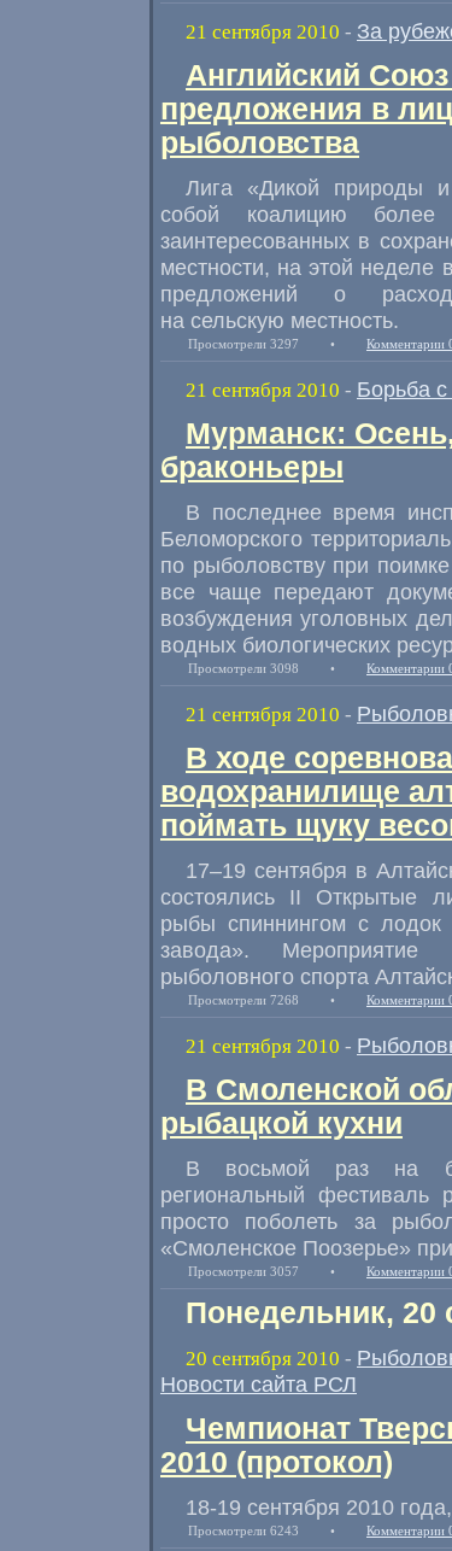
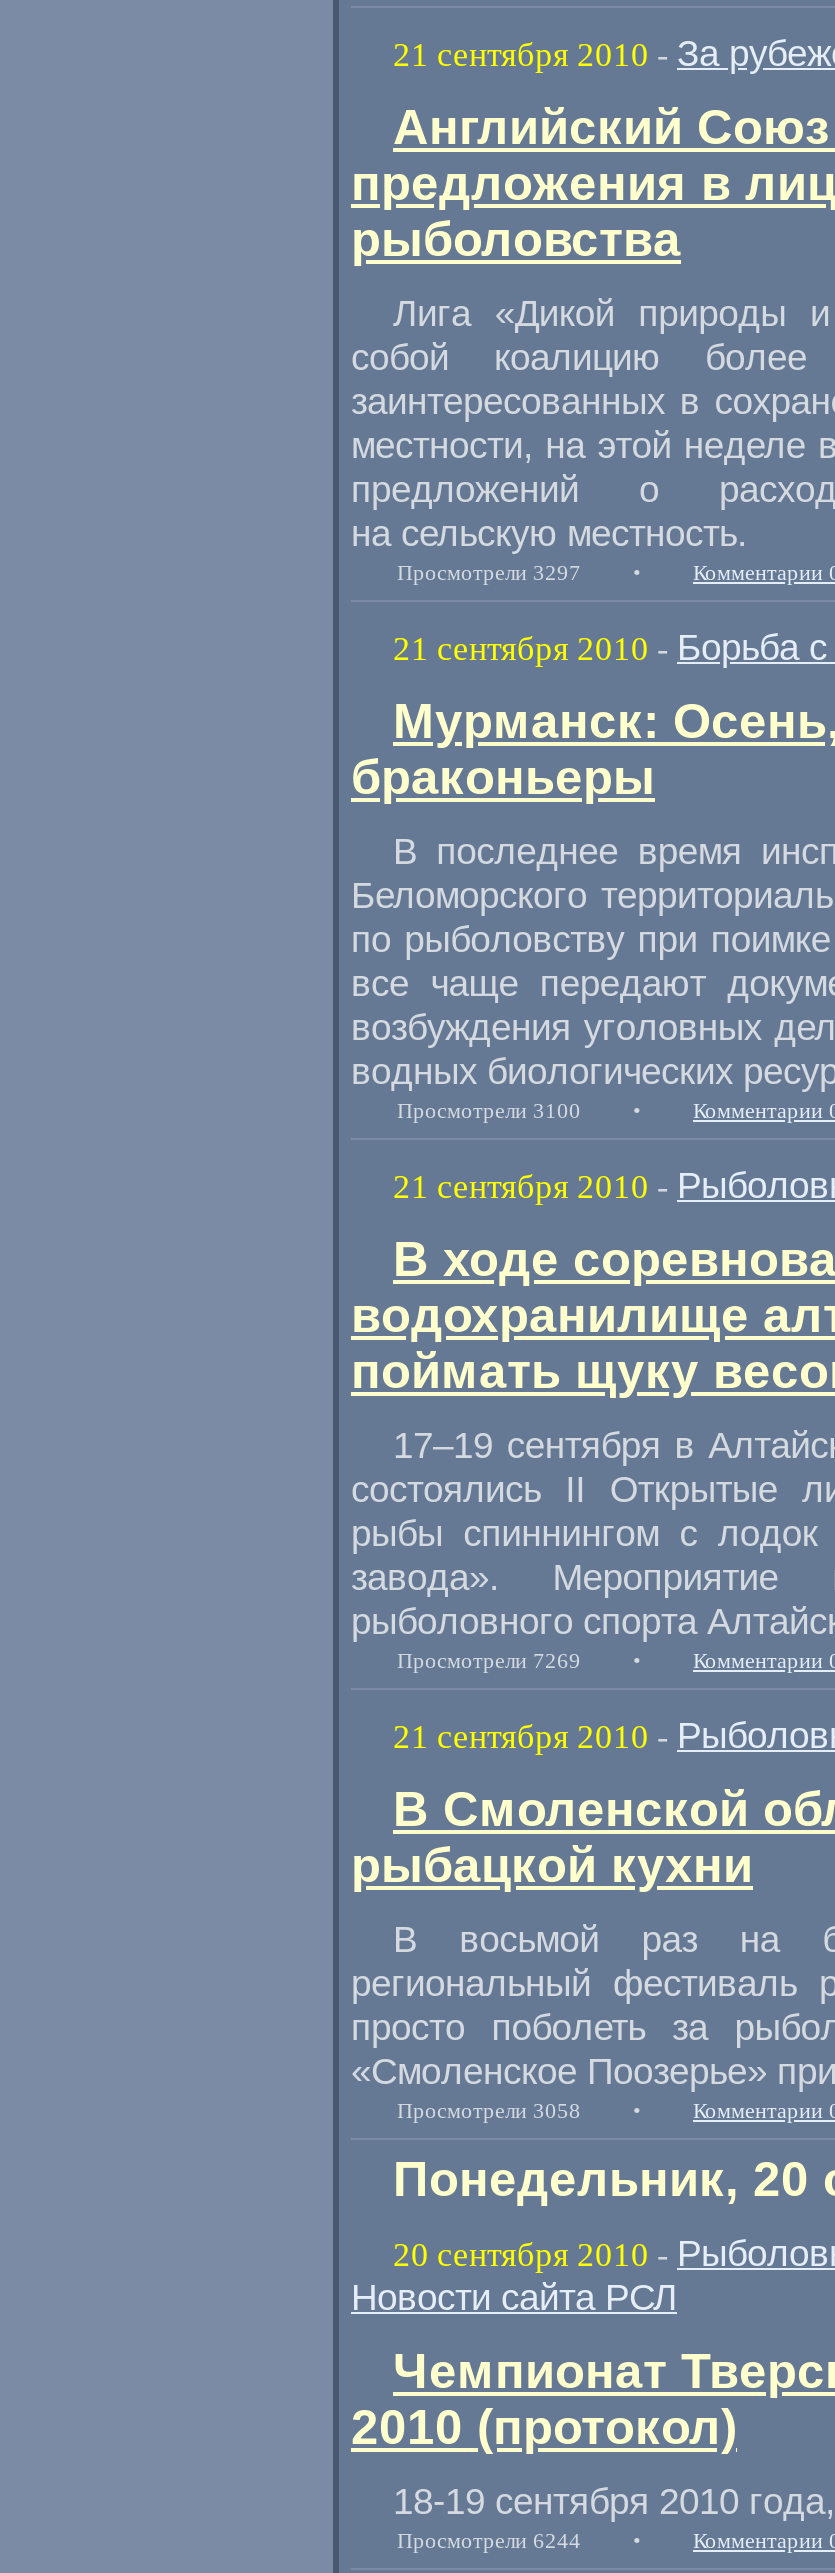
[188,661,299,675] Просмотрели 3098 -> [397,1098,581,1122] Просмотрели 3100
[188,993,299,1007] Просмотрели 7268 -> [397,1648,581,1672] Просмотрели 7269
[188,1264,299,1278] Просмотрели 3057 -> [397,2098,581,2122] Просмотрели 3058
[188,1523,299,1538] Просмотрели 6243 -> [397,2528,581,2552] Просмотрели 6244

